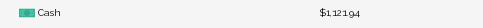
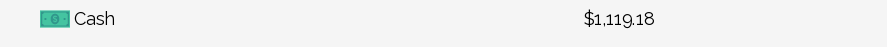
[320,8,360,18] $1,121.94 -> [584,9,654,29] $1,119.18

